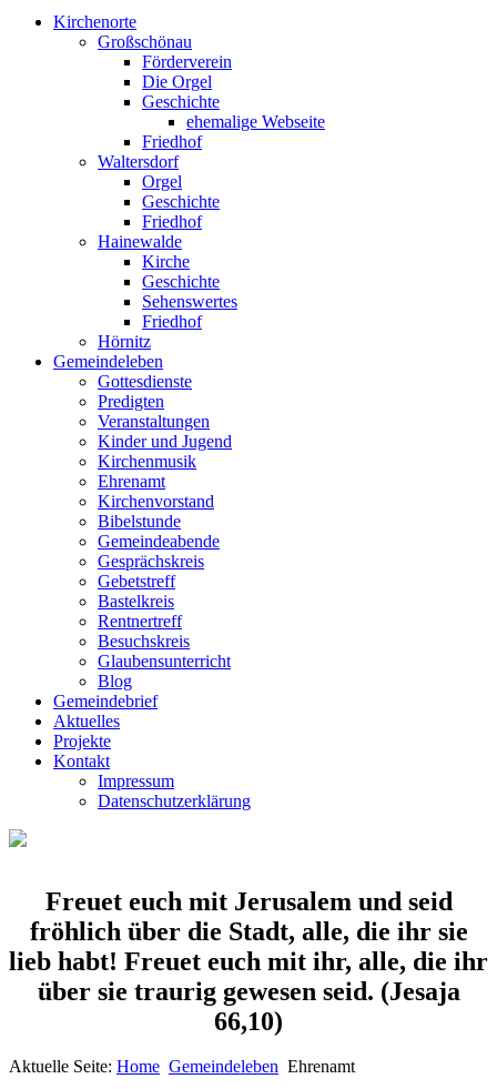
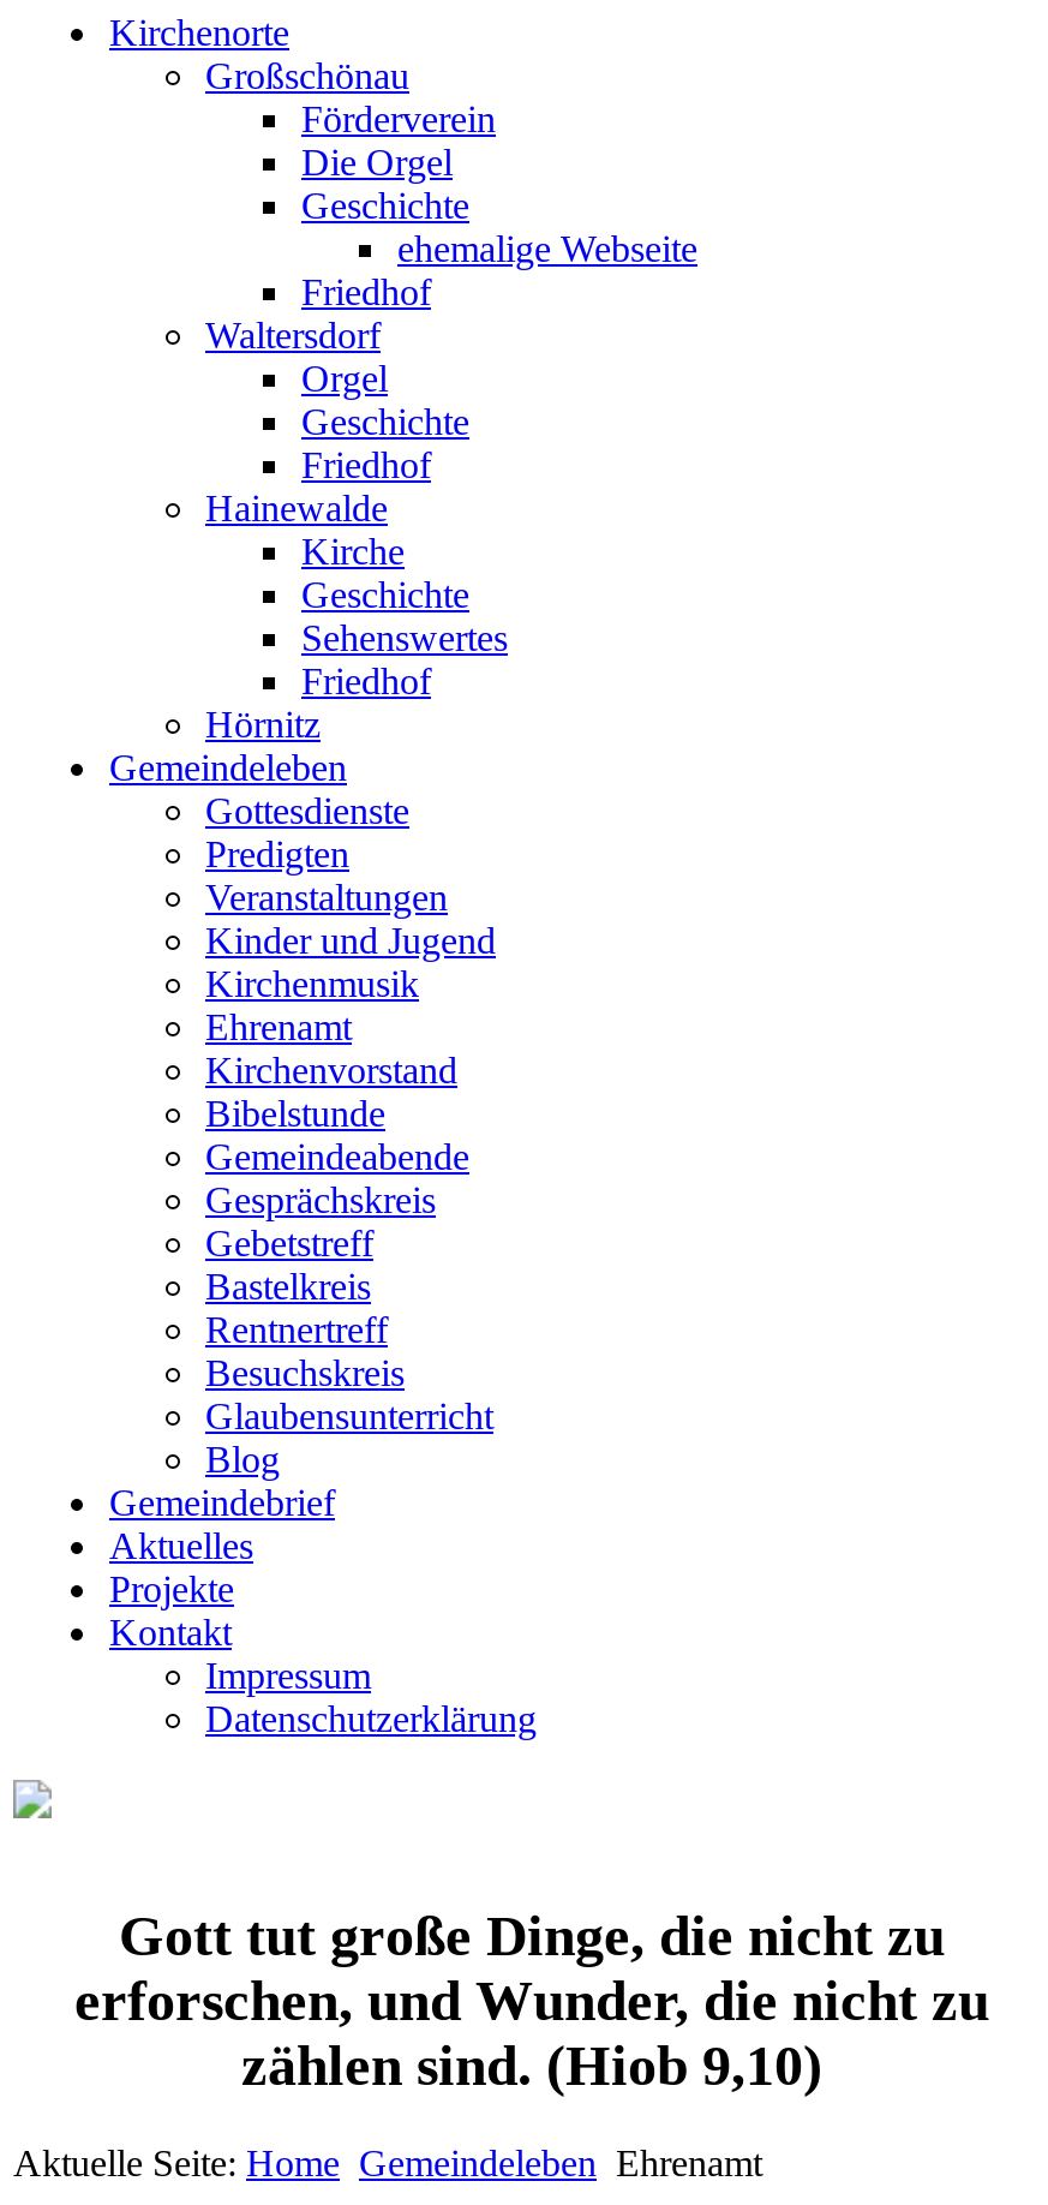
[9,887,488,1036] Freuet euch mit Jerusalem und seid | fröhlich über die Stadt, alle, die ihr sie | lieb habt! Freuet euch mit ihr, alle, die ihr | über sie traurig gewesen seid. (Jesaja | 66,10) -> [74,1905,989,2097] Gott tut große Dinge, die nicht zu | erforschen, und Wunder, die nicht zu | zählen sind. (Hiob 9,10)

